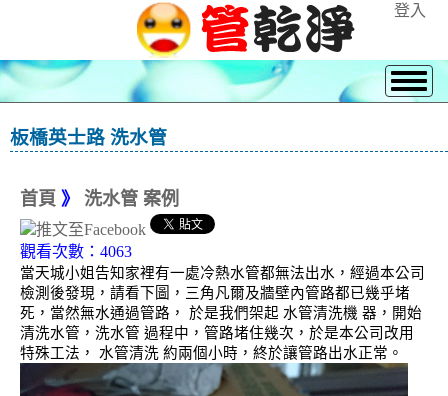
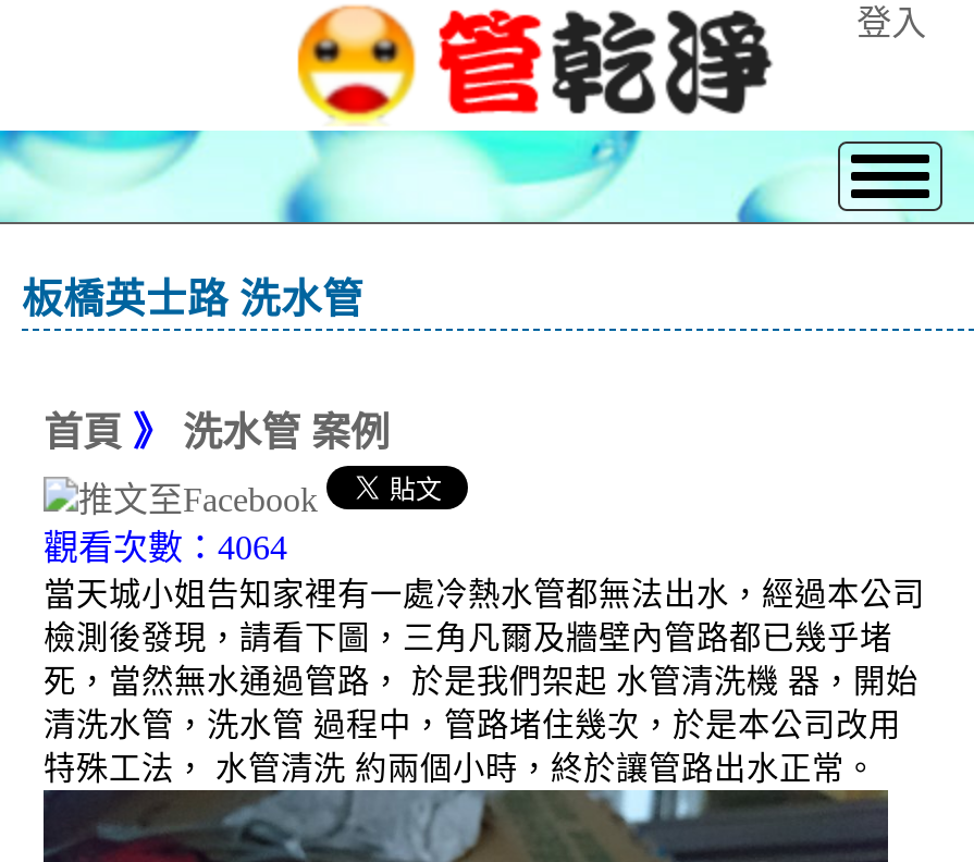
[0,243,132,260] 觀看次數：4063 -> [0,530,287,567] 觀看次數：4064

